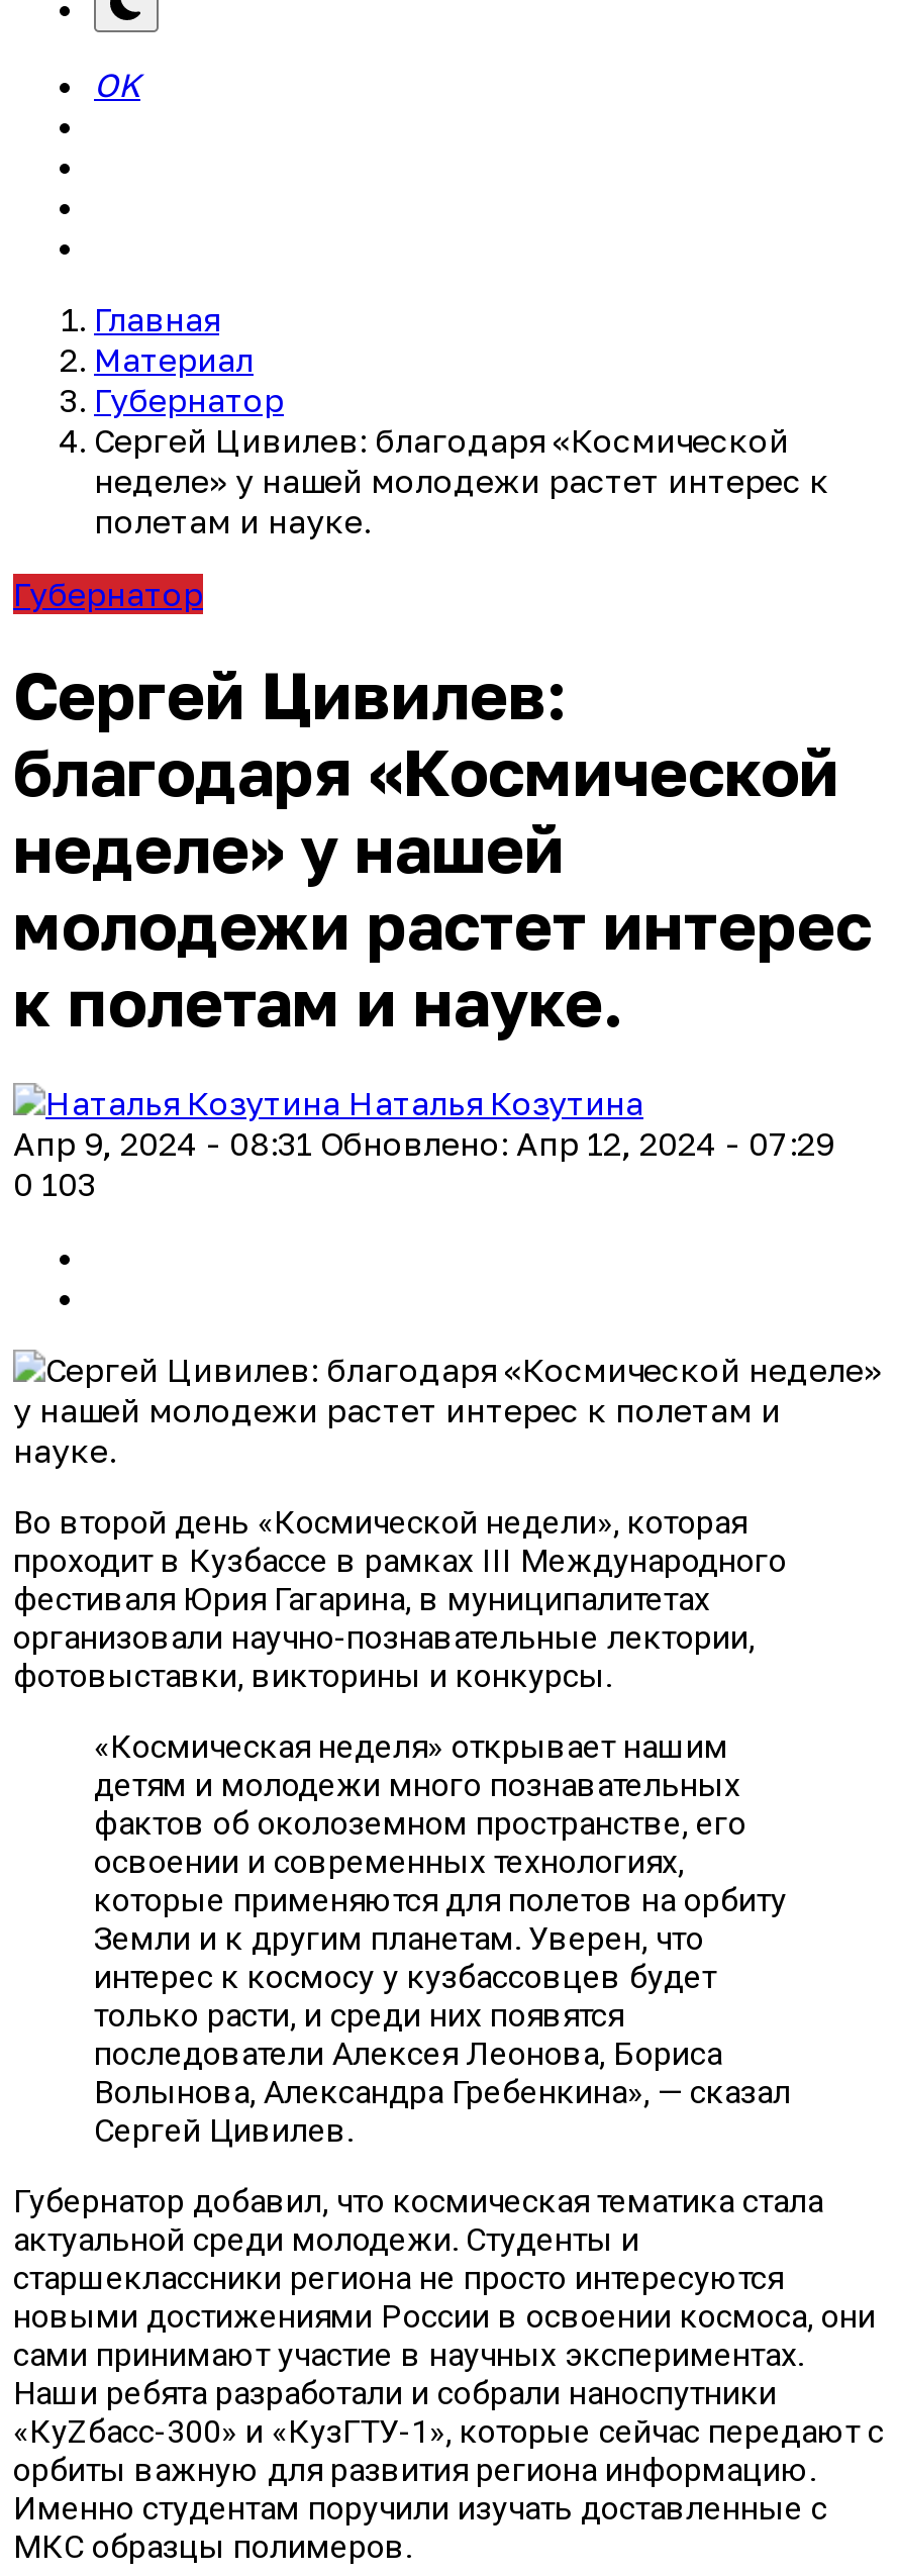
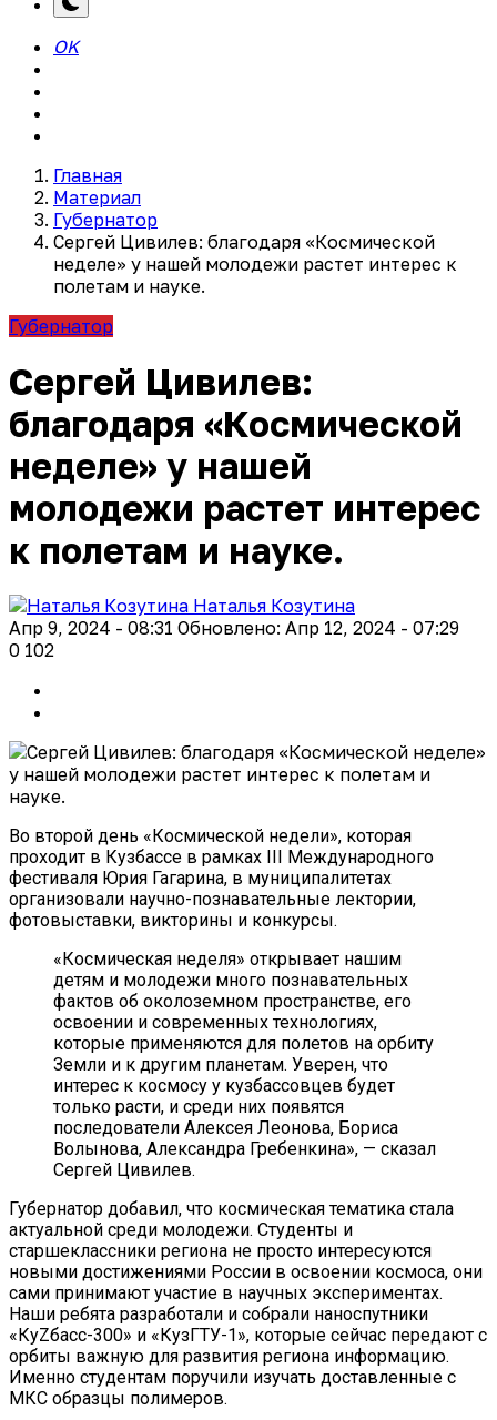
[13,1165,96,1205] 0 103 -> [9,640,54,662] 0 102

